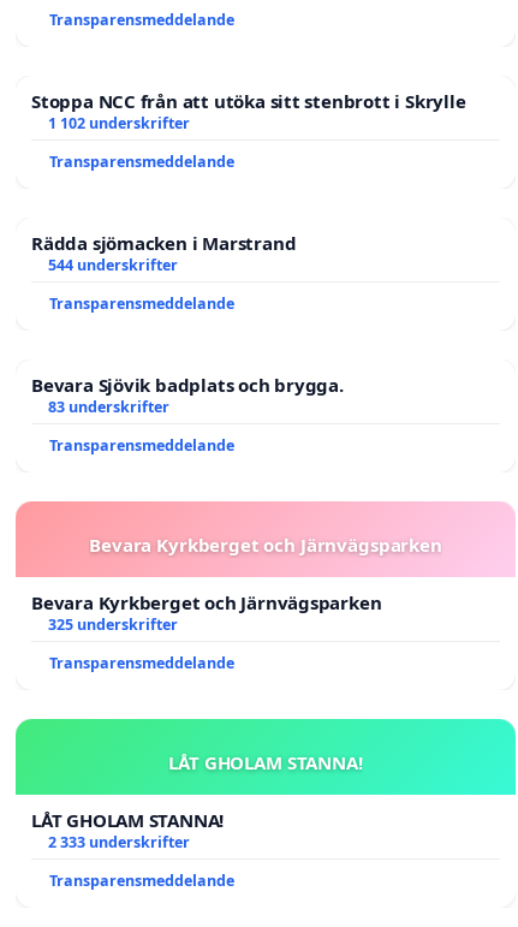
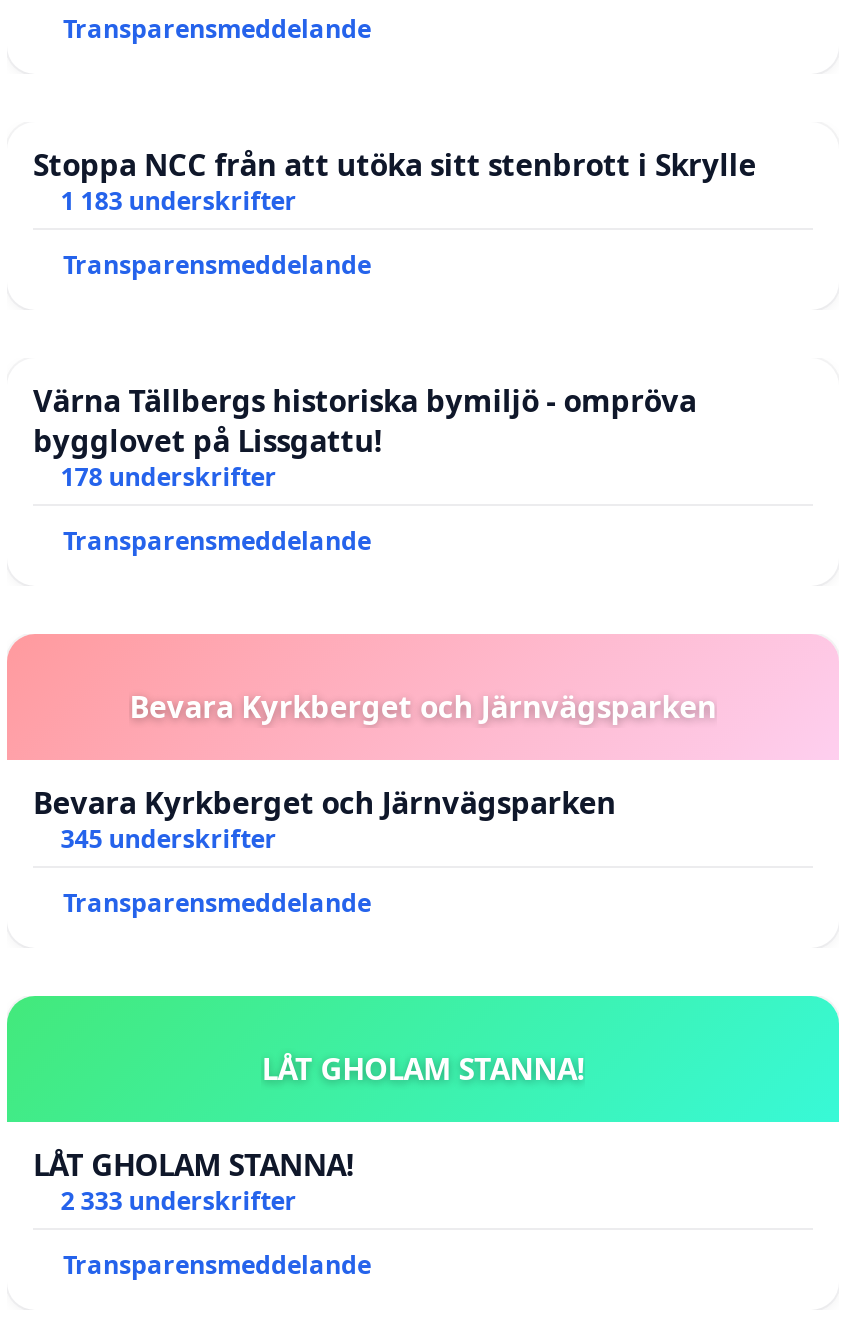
[48,113,190,133] 1 102 underskrifter -> [61,184,297,218] 1 183 underskrifter
[31,231,344,417] Rädda sjömacken i Marstrand | 544 underskrifter | Transparensmeddelande | Bevara Sjövik badplats och brygga. | 83 underskrifter -> [33,380,697,494] Värna Tällbergs historiska bymiljö - ompröva | bygglovet på Lissgattu! | 178 underskrifter
[48,614,178,635] 325 underskrifter -> [61,822,277,856] 345 underskrifter

